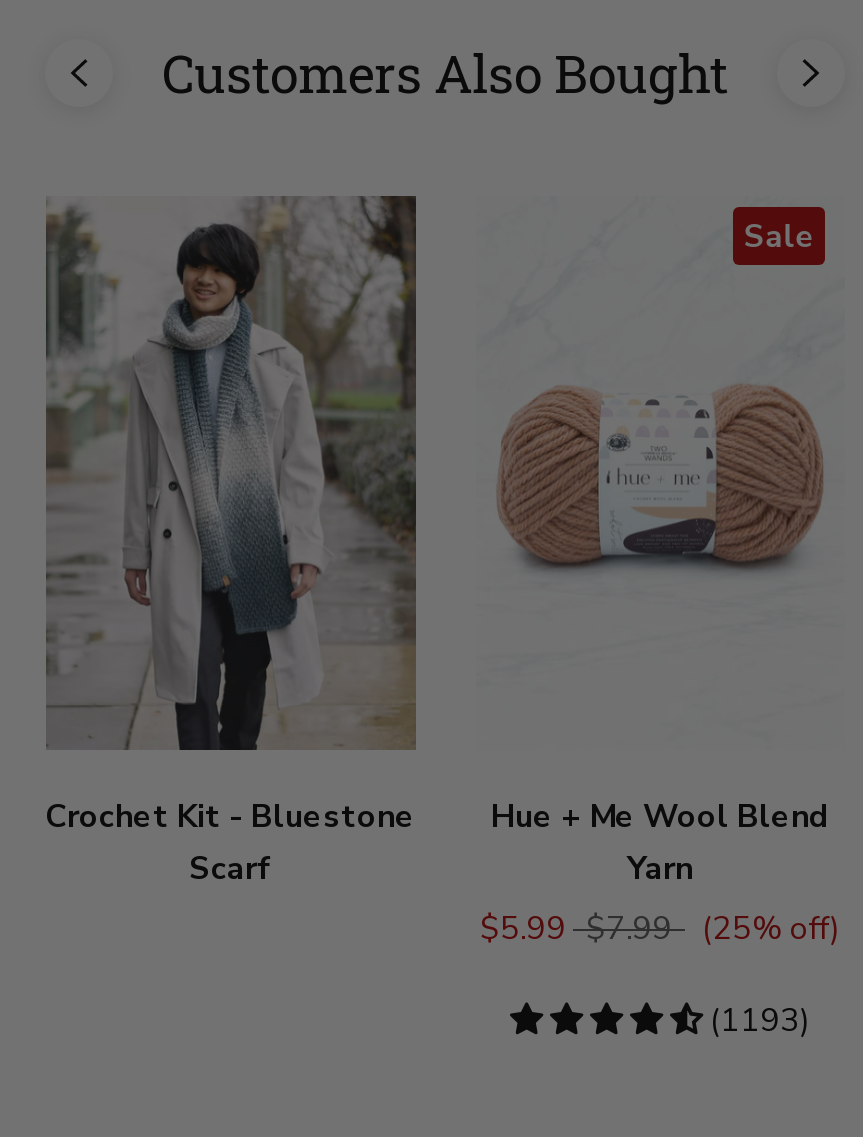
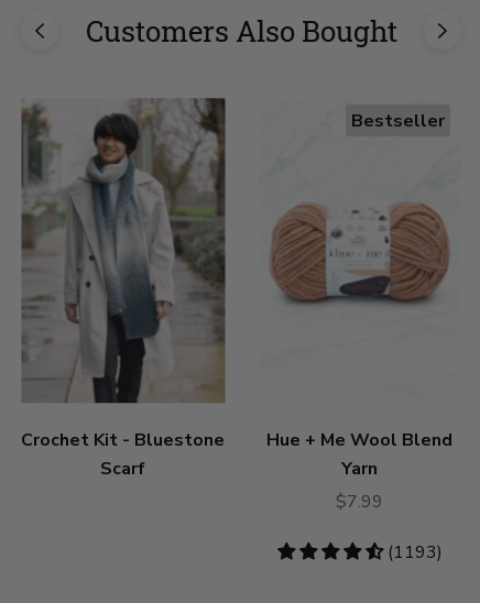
[743,215,815,259] Sale -> [351,109,445,133] Bestseller
[480,906,840,950] $5.99 $7.99 | (25% off) -> [336,489,383,514] $7.99

